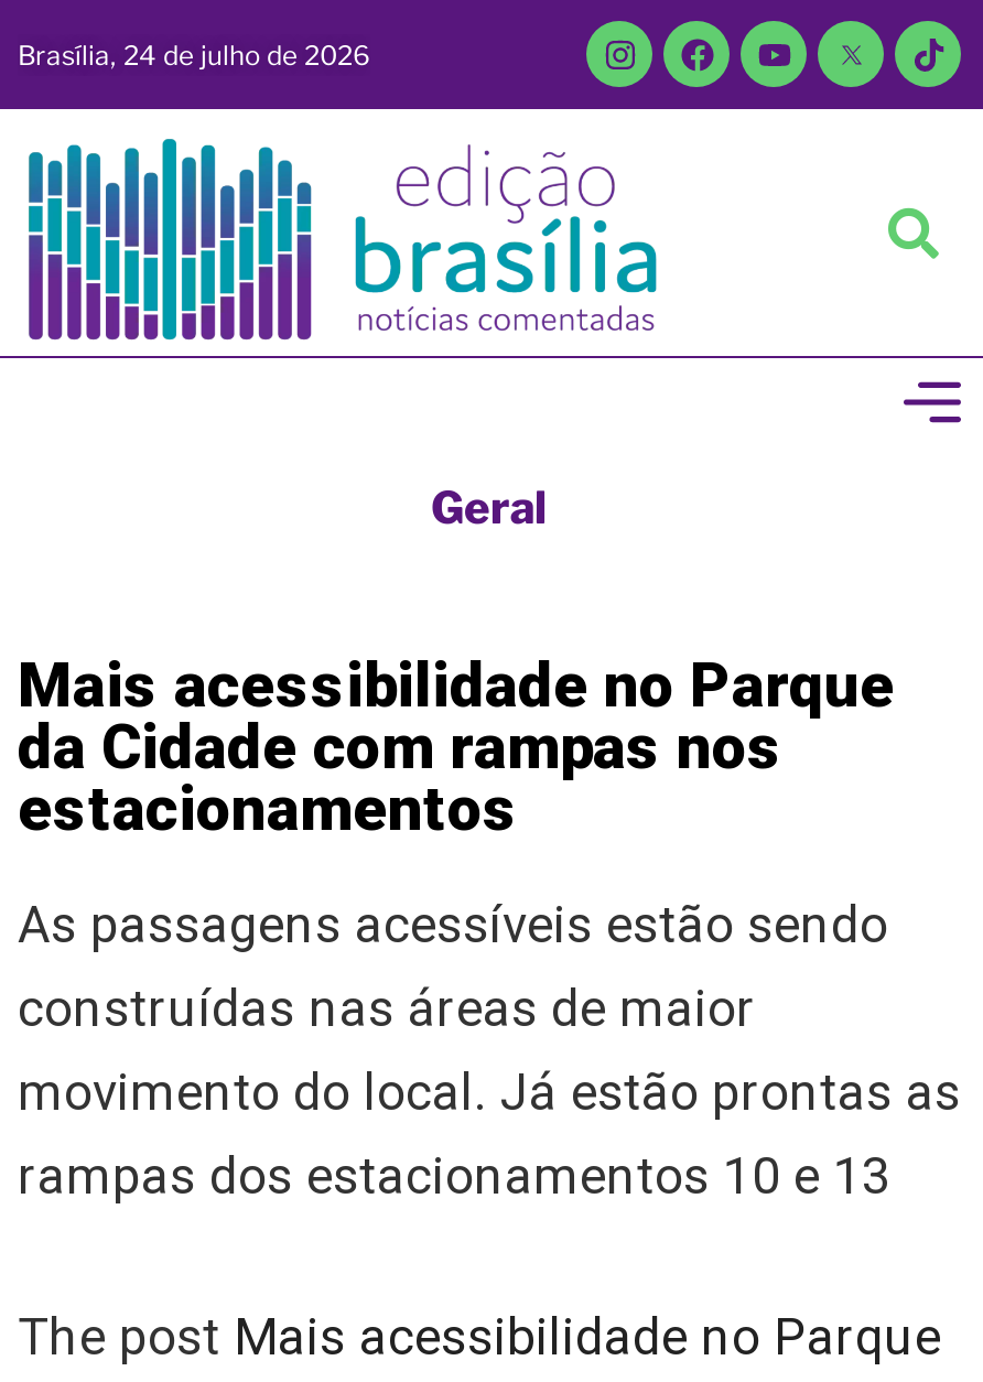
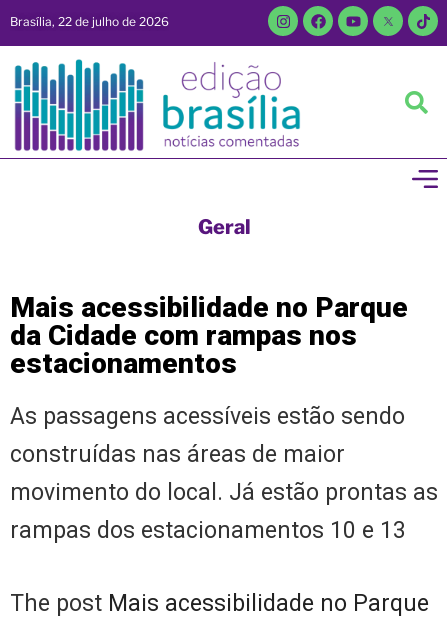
[18,37,370,71] Brasília, 24 de julho de 2026 -> [10,13,169,28] Brasília, 22 de julho de 2026

